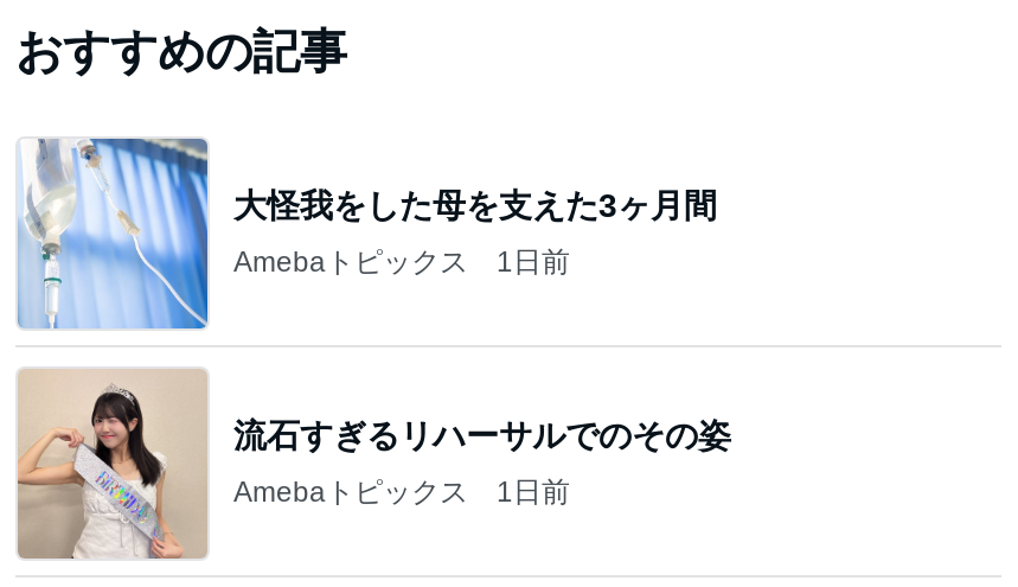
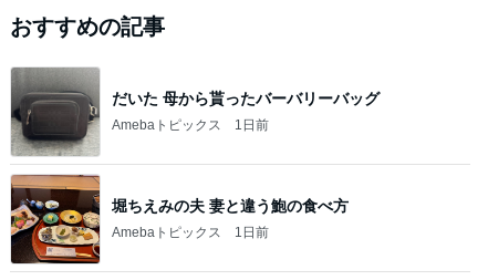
[18,136,717,331] [image] | 大怪我をした母を支えた3ヶ月間 -> [10,66,380,157] [image] | だいた 母から貰ったバーバリーバッグ
[15,371,731,561] [image] | 流石すぎるリハーサルでのその姿 -> [10,175,349,265] [image] | 堀ちえみの夫 妻と違う鮑の食べ方

